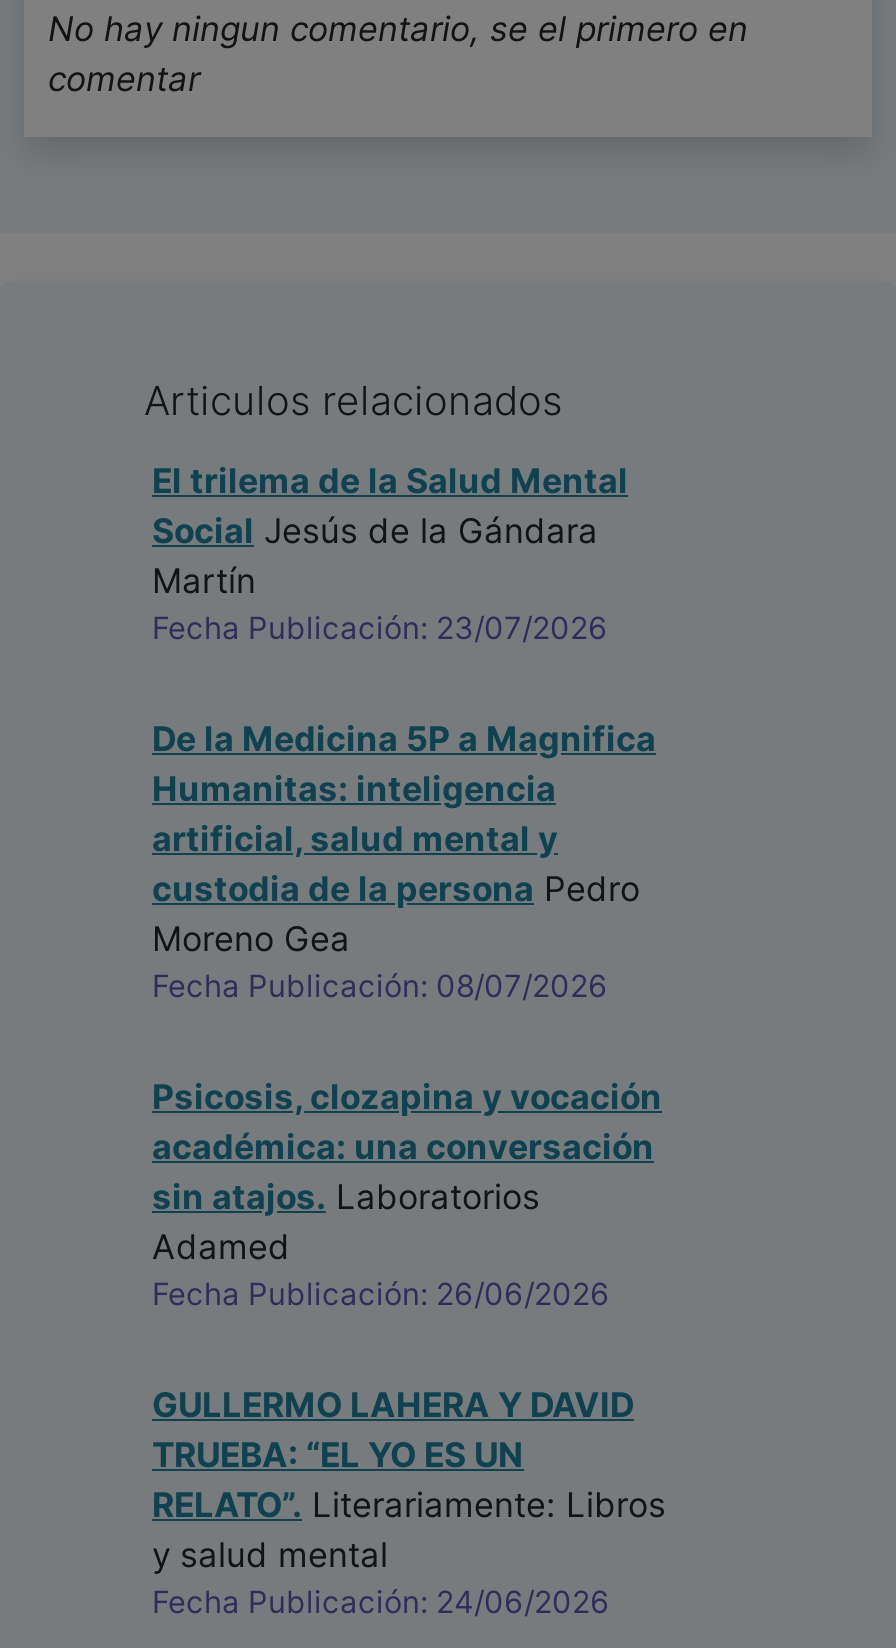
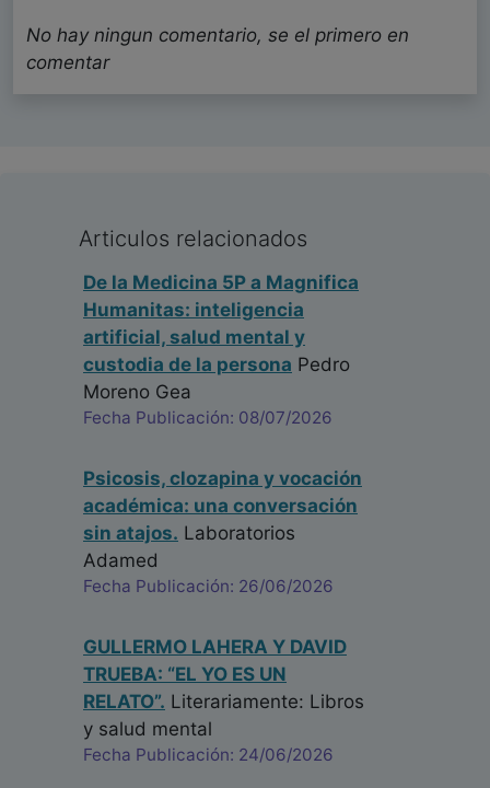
[152,461,628,647] El trilema de la Salud Mental | Social Jesús de la Gándara | Martín | Fecha Publicación: 23/07/2026 -> none

